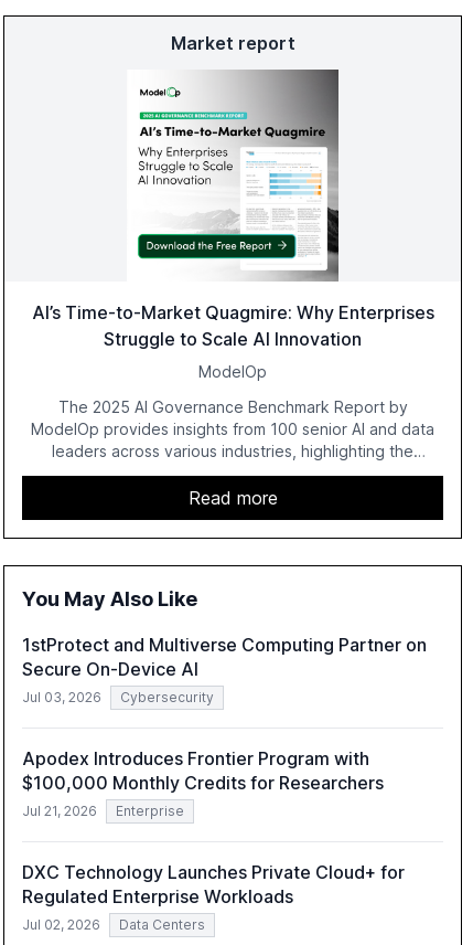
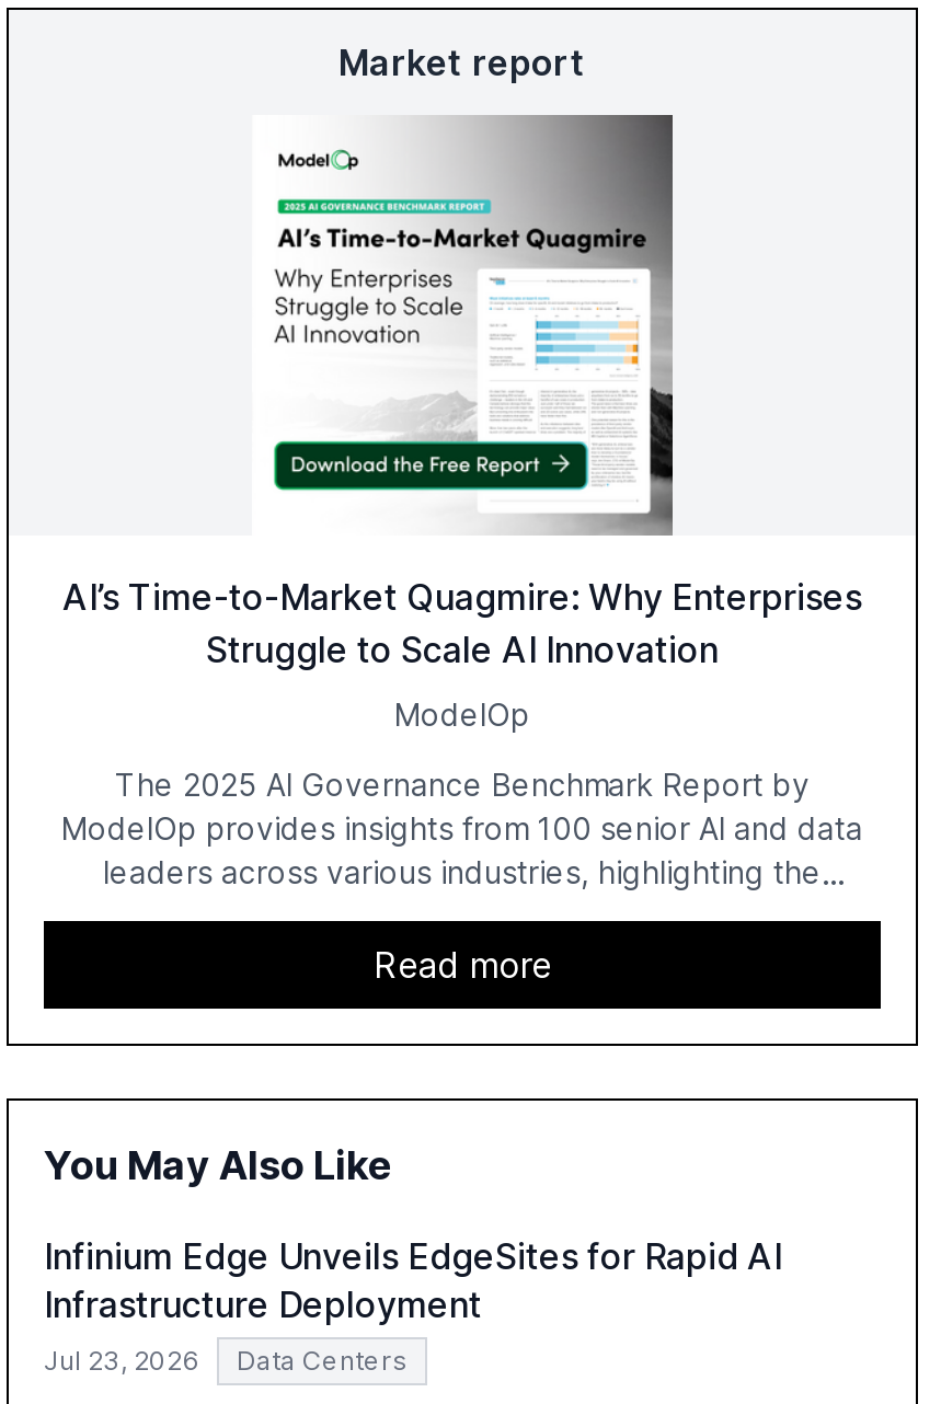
[22,634,427,933] 1stProtect and Multiverse Computing Partner on | Secure On-Device AI | Jul 03, 2026 | Cybersecurity | Apodex Introduces Frontier Program with | $100,000 Monthly Credits for Researchers | Jul 21, 2026 | Enterprise | DXC Technology Launches Private Cloud+ for | Regulated Enterprise Workloads | Jul 02, 2026 -> [44,1235,782,1377] Infinium Edge Unveils EdgeSites for Rapid AI | Infrastructure Deployment | Jul 23, 2026

